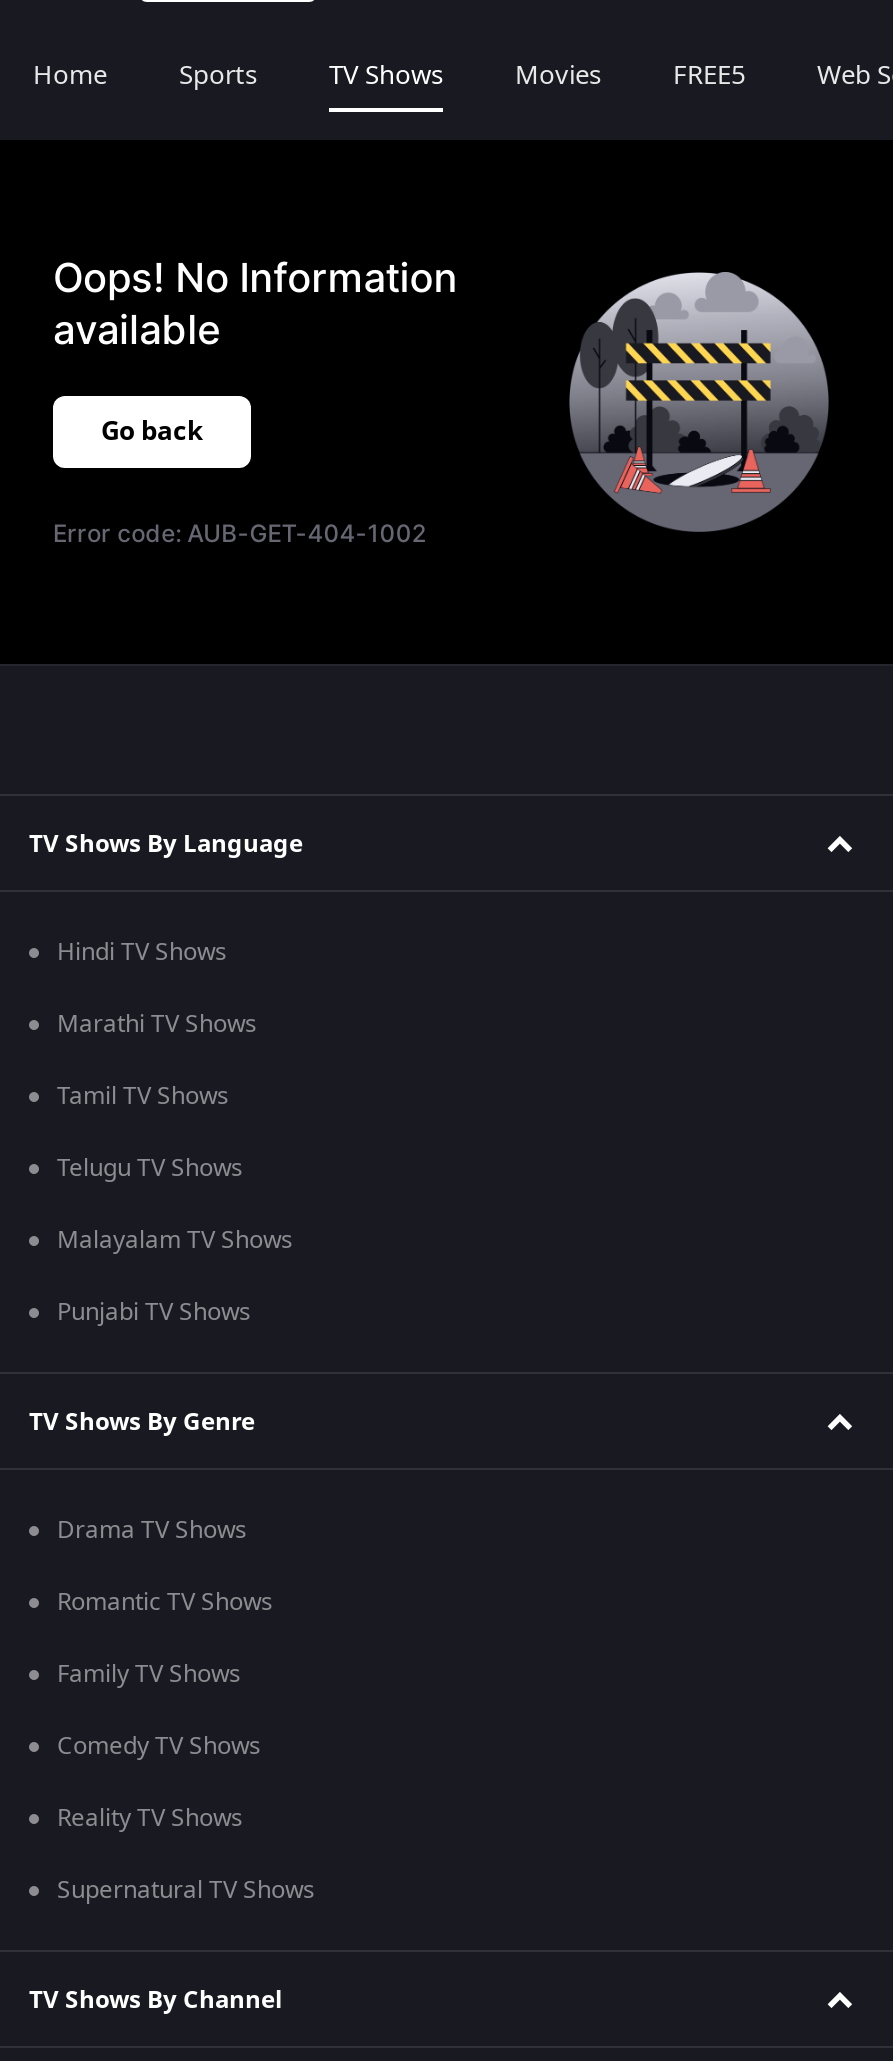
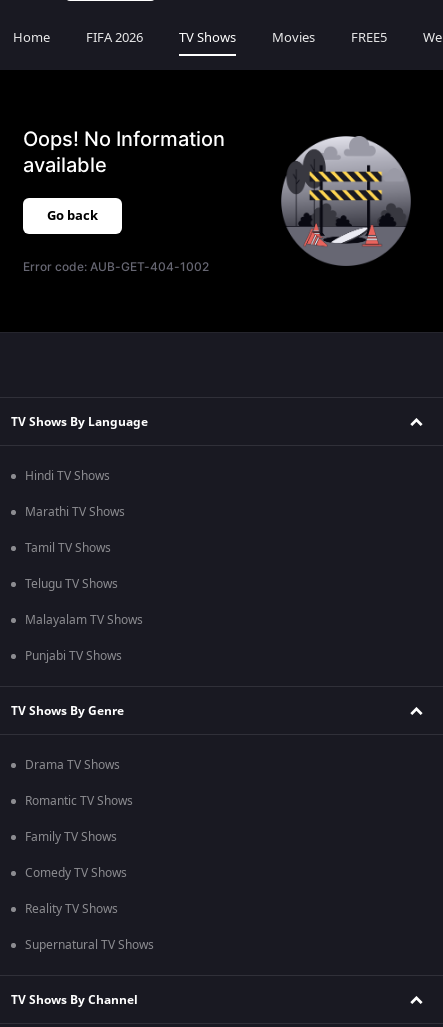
[179,56,257,94] Sports -> [86,28,143,47] FIFA 2026

